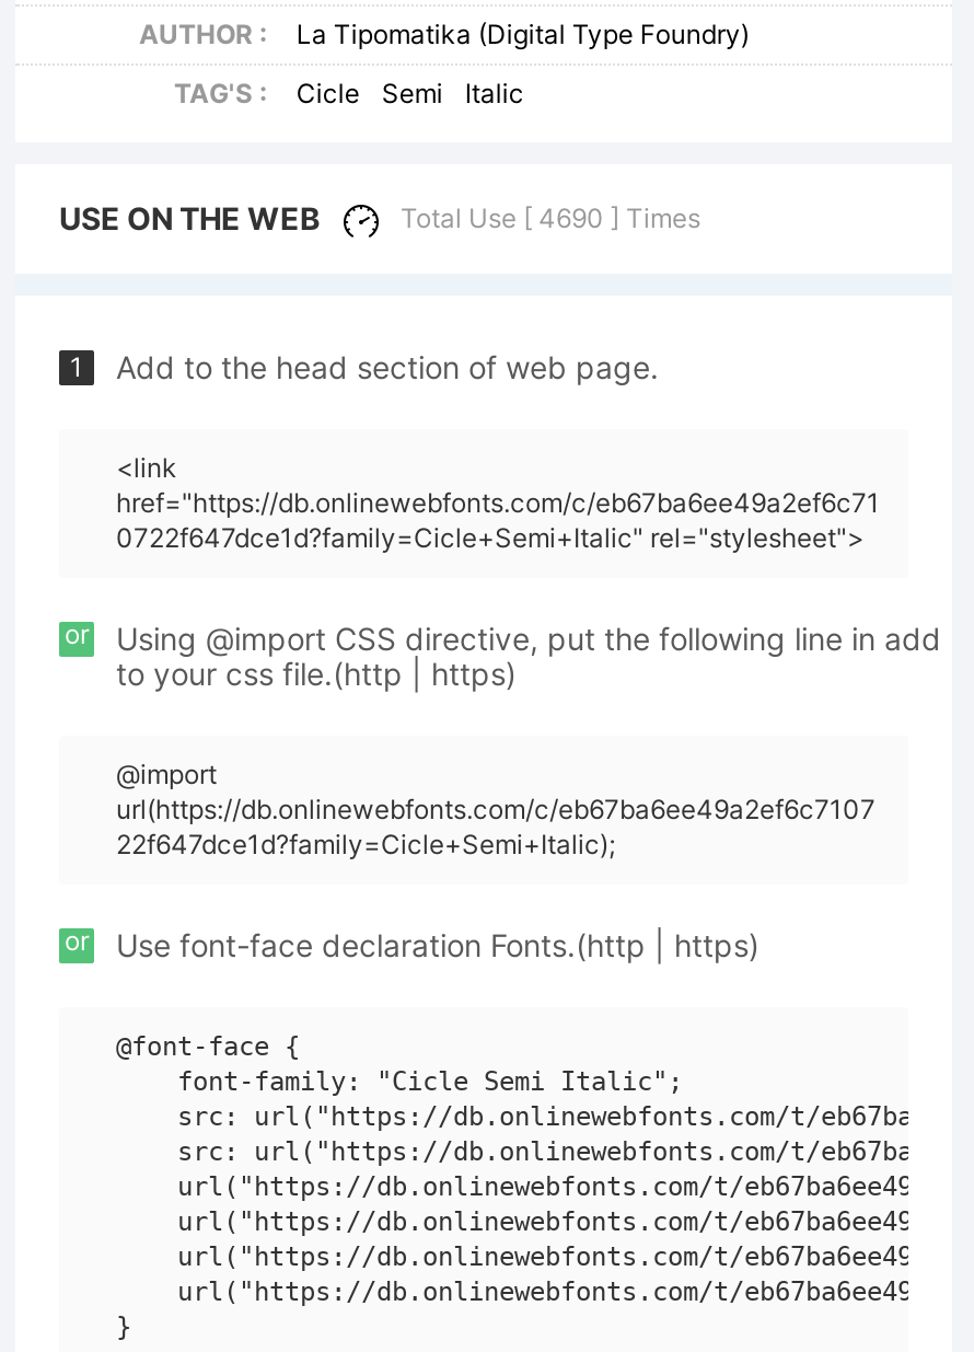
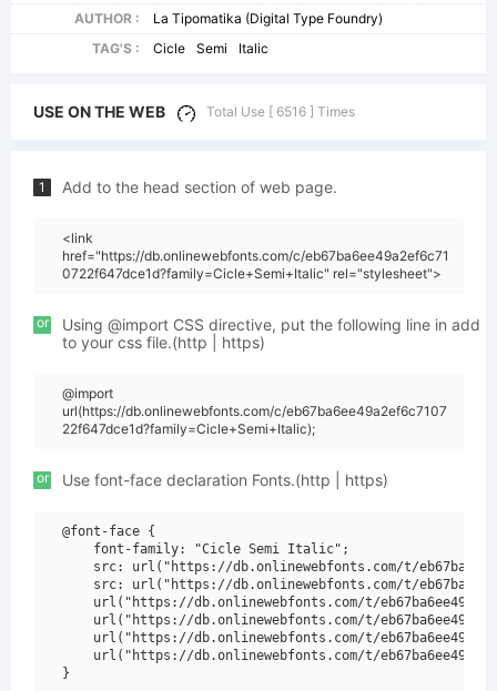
[401,201,700,234] Total Use [ 4690 ] Times -> [206,103,355,120] Total Use [ 6516 ] Times

